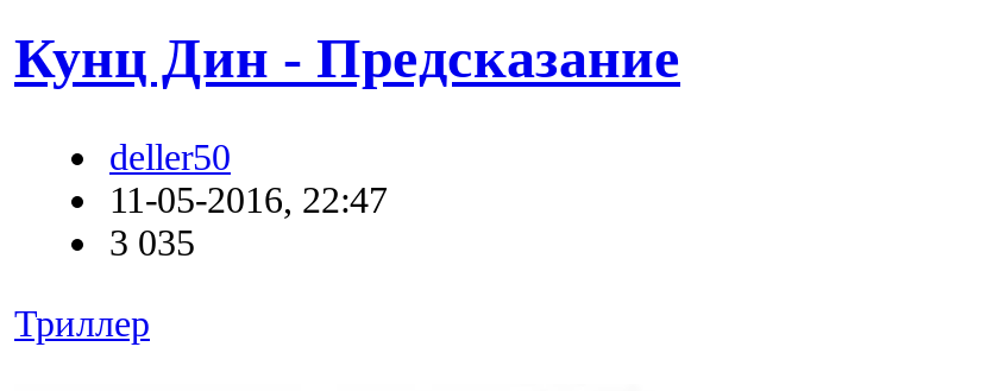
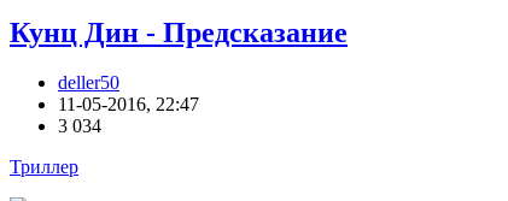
[109,223,195,264] 3 035 -> [58,116,101,136] 3 034

